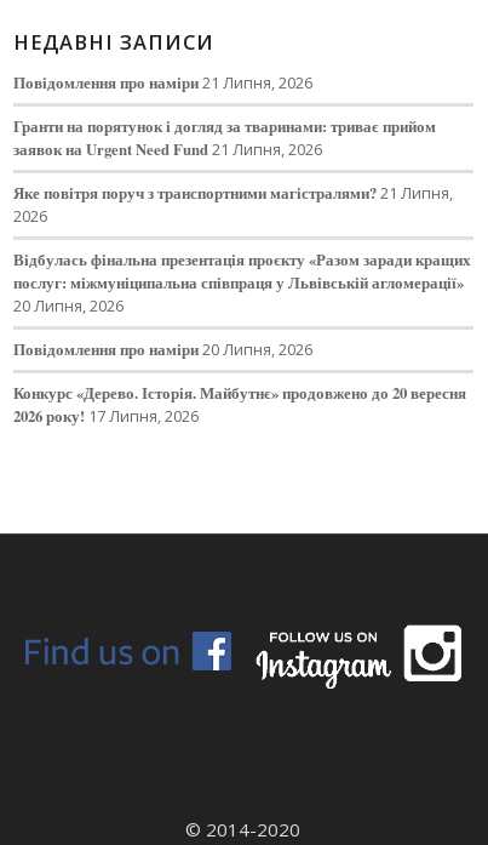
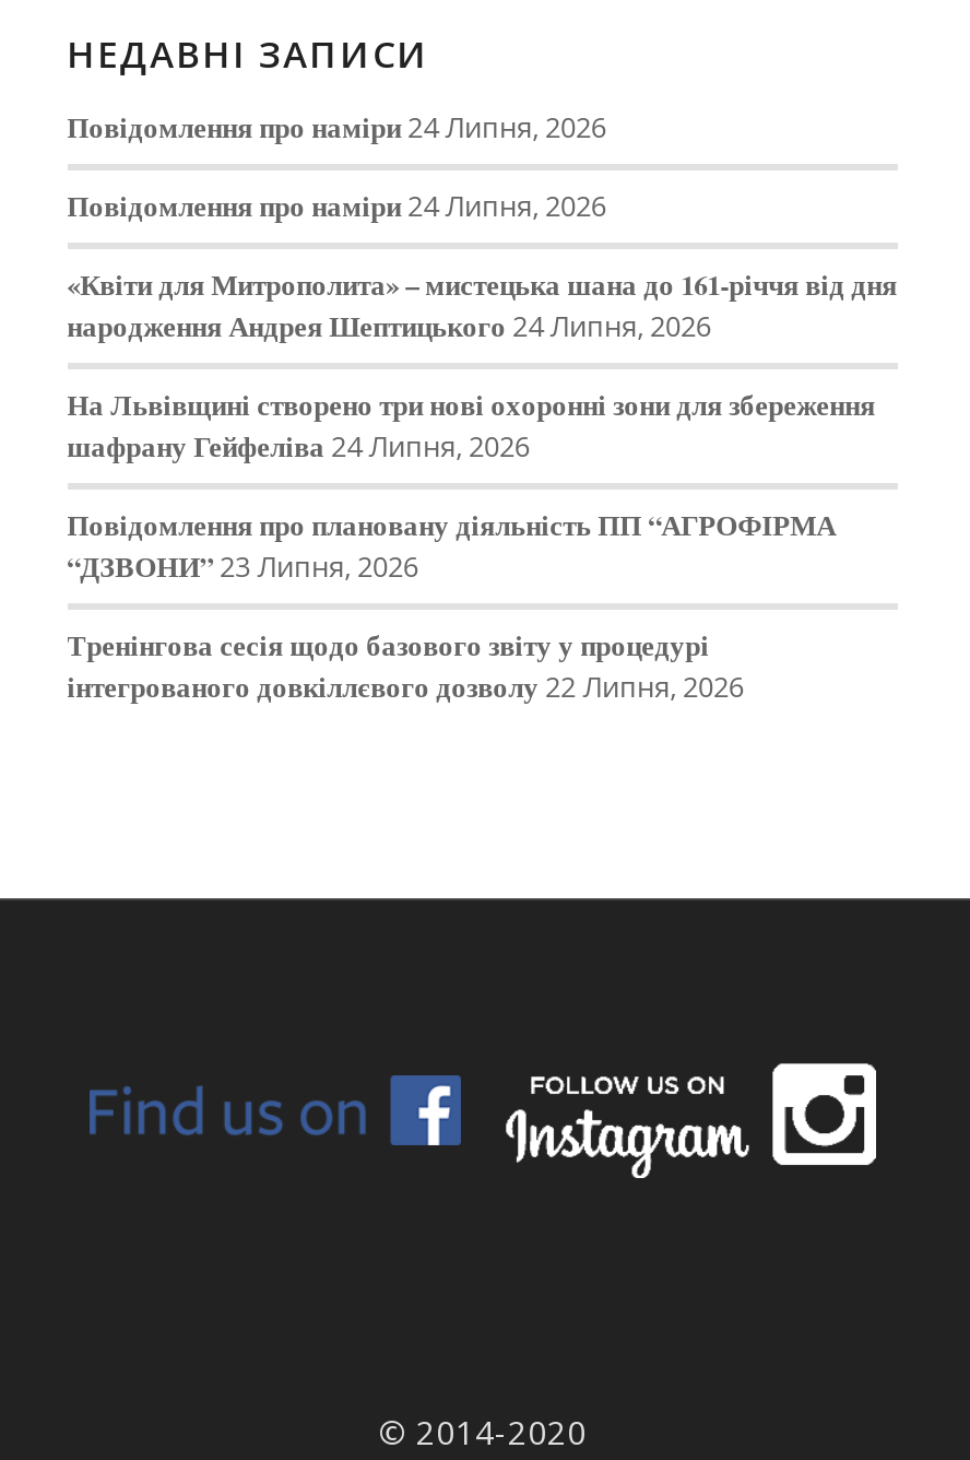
[13,72,312,93] Повідомлення про наміри 21 Липня, 2026 -> [67,107,606,146] Повідомлення про наміри 24 Липня, 2026
[13,115,435,160] Гранти на порятунок і догляд за тваринами: триває прийом | заявок на Urgent Need Fund 21 Липня, 2026 -> [67,186,606,225] Повідомлення про наміри 24 Липня, 2026
[13,182,452,227] Яке повітря поруч з транспортними магістралями? 21 Липня, | 2026 -> [67,264,897,345] «Квіти для Митрополита» – мистецька шана до 161-річчя від дня | народження Андрея Шептицького 24 Липня, 2026
[13,249,471,316] Відбулась фінальна презентація проєкту «Разом заради кращих | послуг: міжмуніципальна співпраця у Львівській агломерації» | 20 Липня, 2026 -> [67,385,875,466] На Львівщині створено три нові охоронні зони для збереження | шафрану Гейфеліва 24 Липня, 2026
[13,338,312,360] Повідомлення про наміри 20 Липня, 2026 -> [67,505,836,586] Повідомлення про плановану діяльність ПП “АГРОФІРМА | “ДЗВОНИ” 23 Липня, 2026
[13,382,466,427] Конкурс «Дерево. Історія. Майбутнє» продовжено до 20 вересня | 2026 року! 17 Липня, 2026 -> [67,625,744,706] Тренінгова сесія щодо базового звіту у процедурі | інтегрованого довкіллєвого дозволу 22 Липня, 2026

